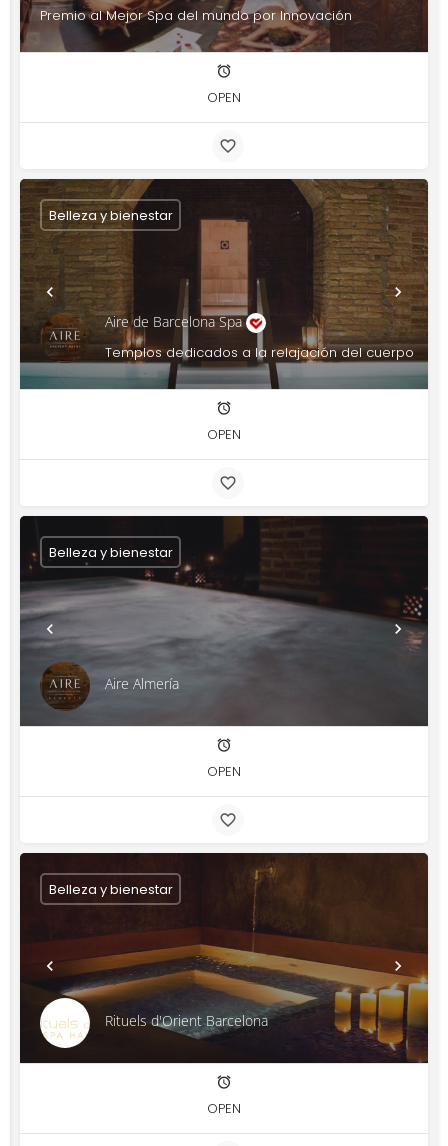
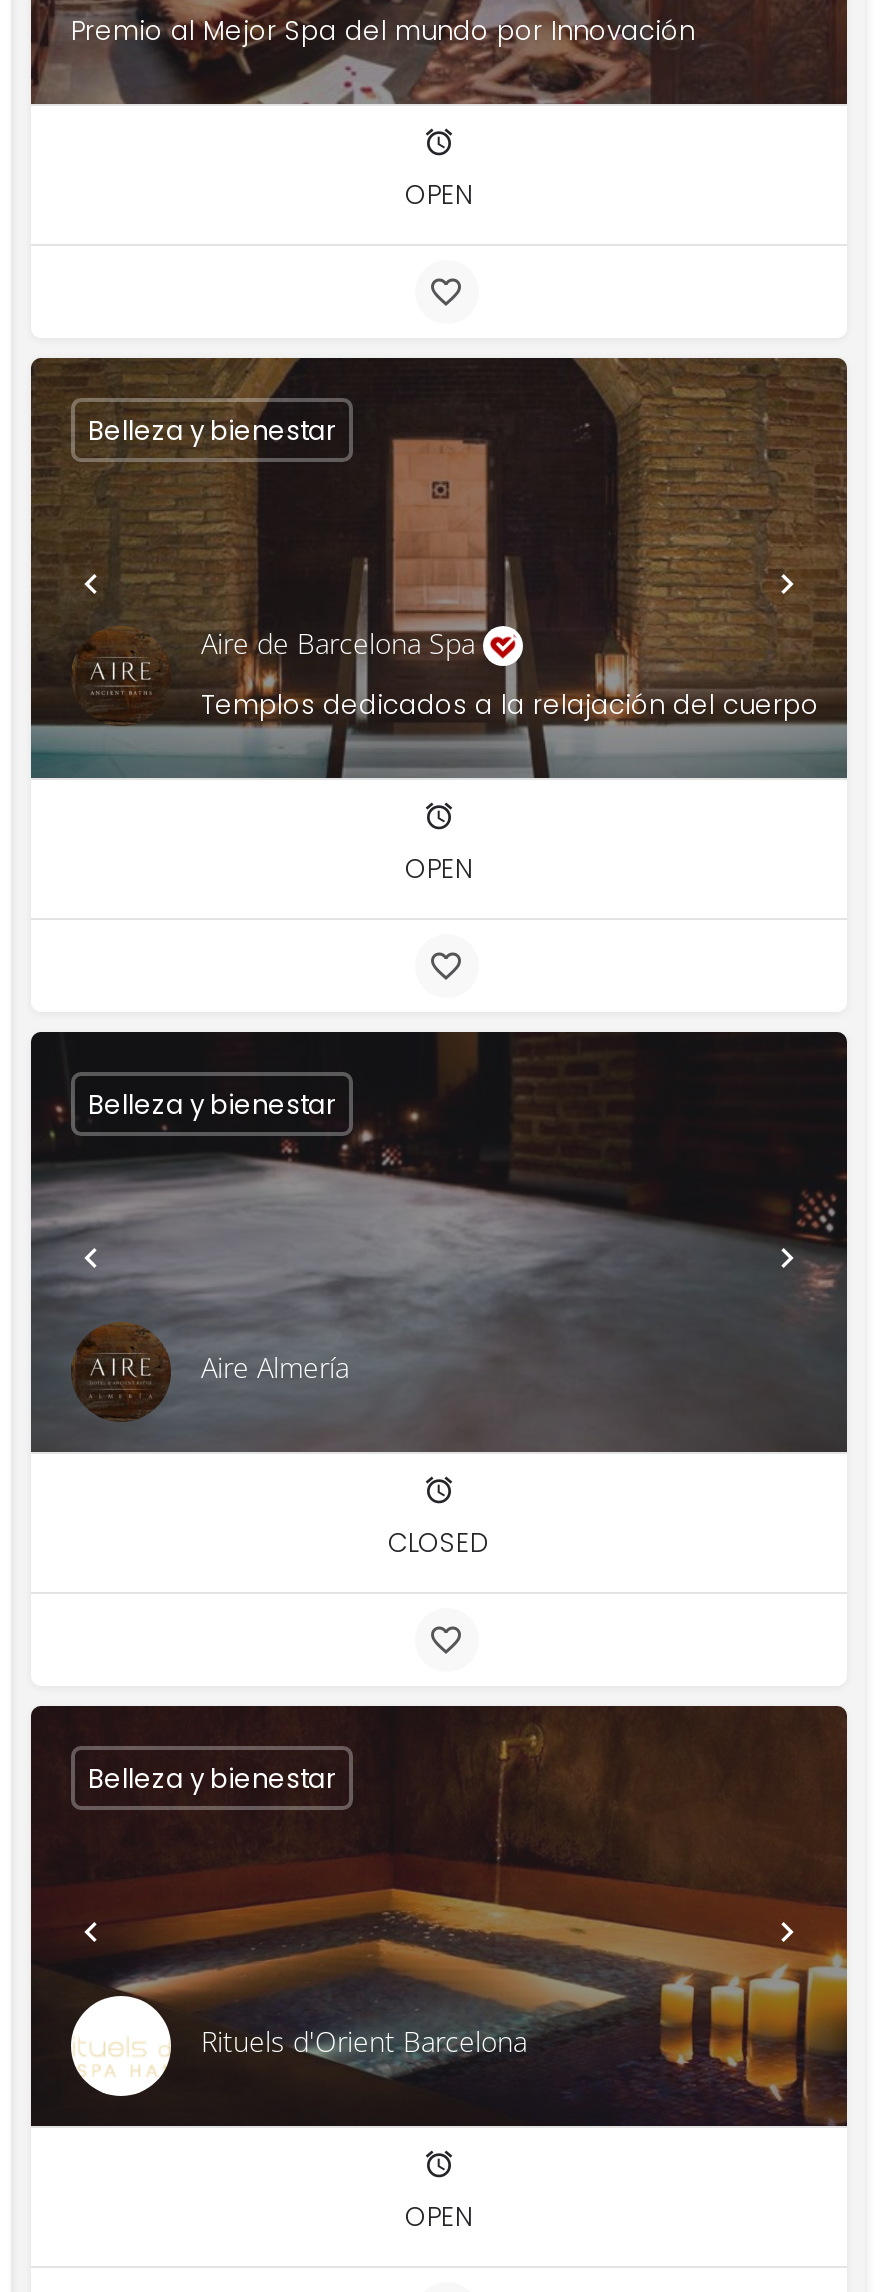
[207,762,241,781] OPEN -> [388,1524,490,1562] CLOSED

